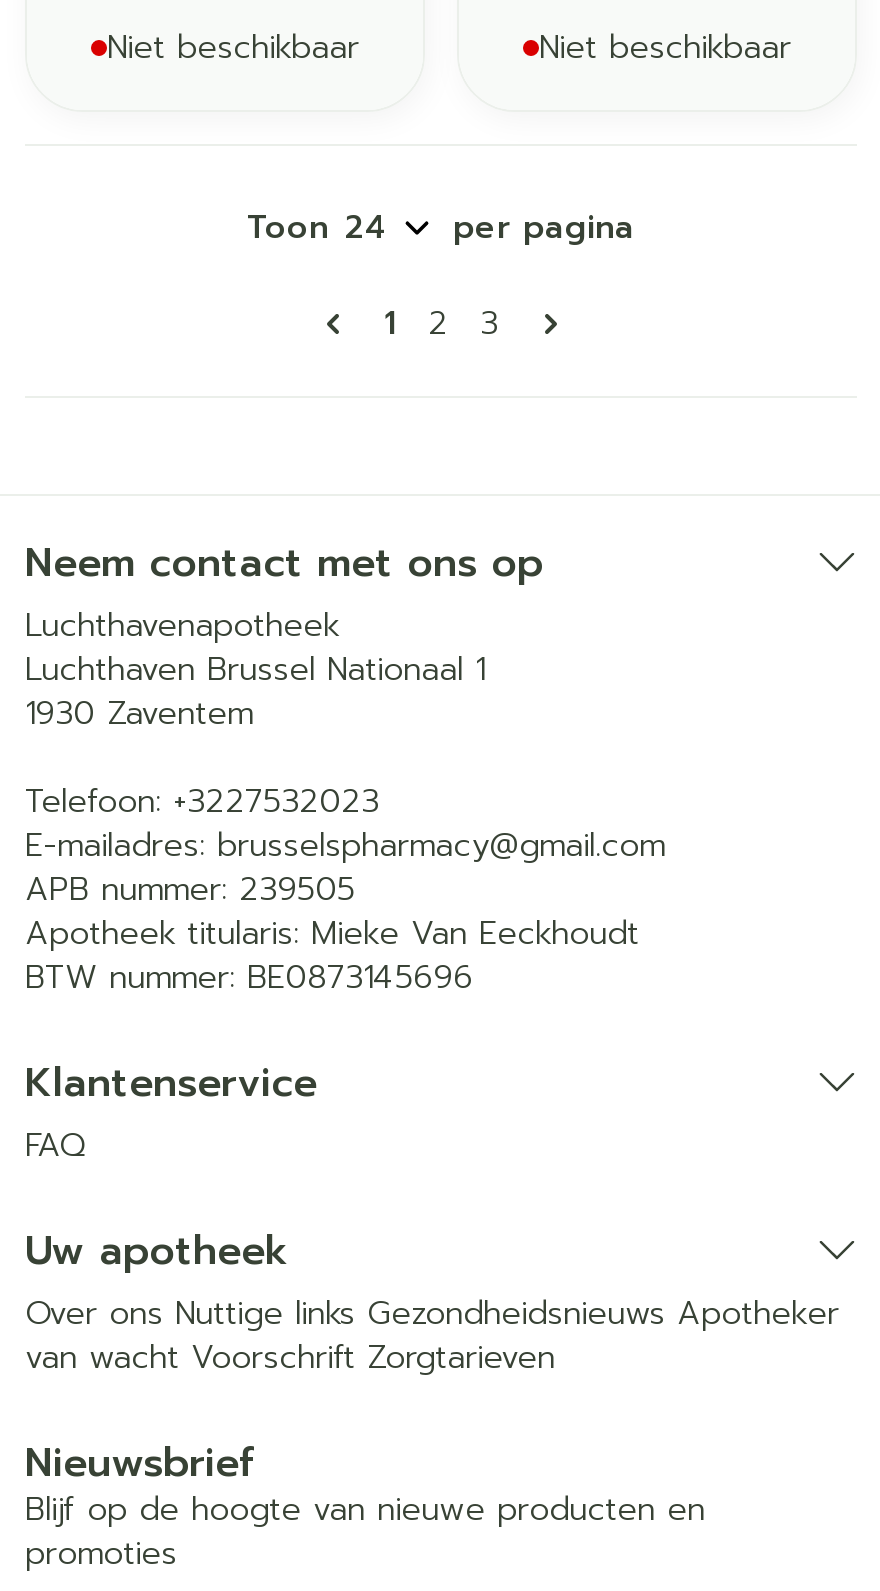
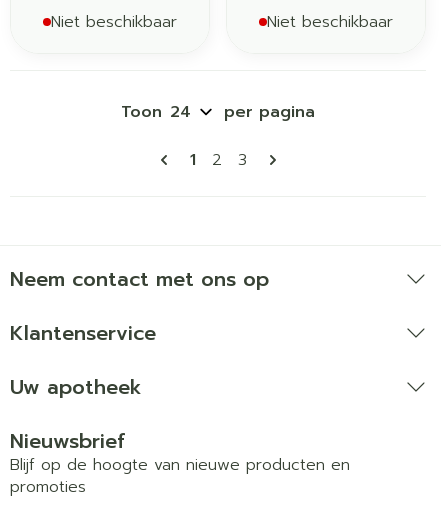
[25,602,665,1002] Luchthavenapotheek | Luchthaven Brussel Nationaal 1 | 1930 Zaventem | Telefoon: +3227532023 | E-mailadres: brusselspharmacy@gmail.com | APB nummer: 239505 | Apotheek titularis: Mieke Van Eeckhoudt | BTW nummer: BE0873145696 -> none
[25,1122,85,1170] FAQ -> none
[25,1290,839,1382] Over ons Nuttige links Gezondheidsnieuws Apotheker | van wacht Voorschrift Zorgtarieven -> none

